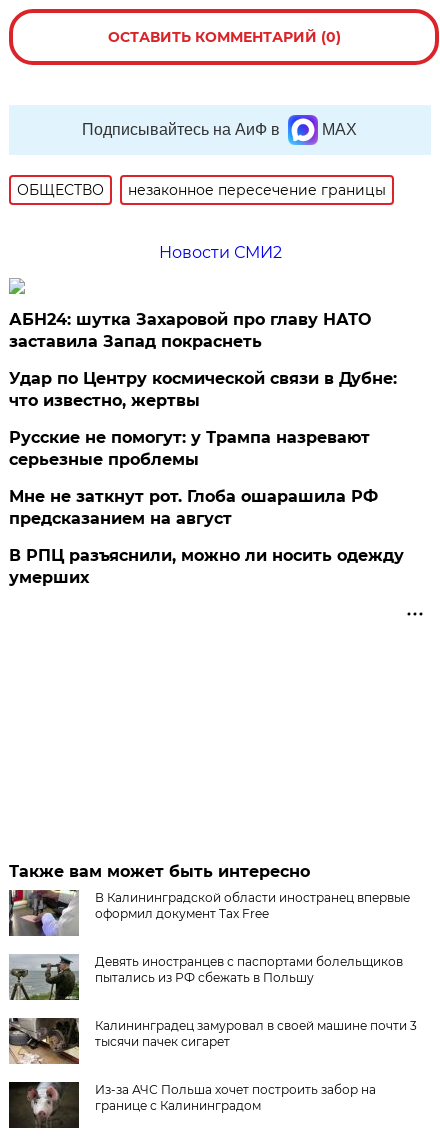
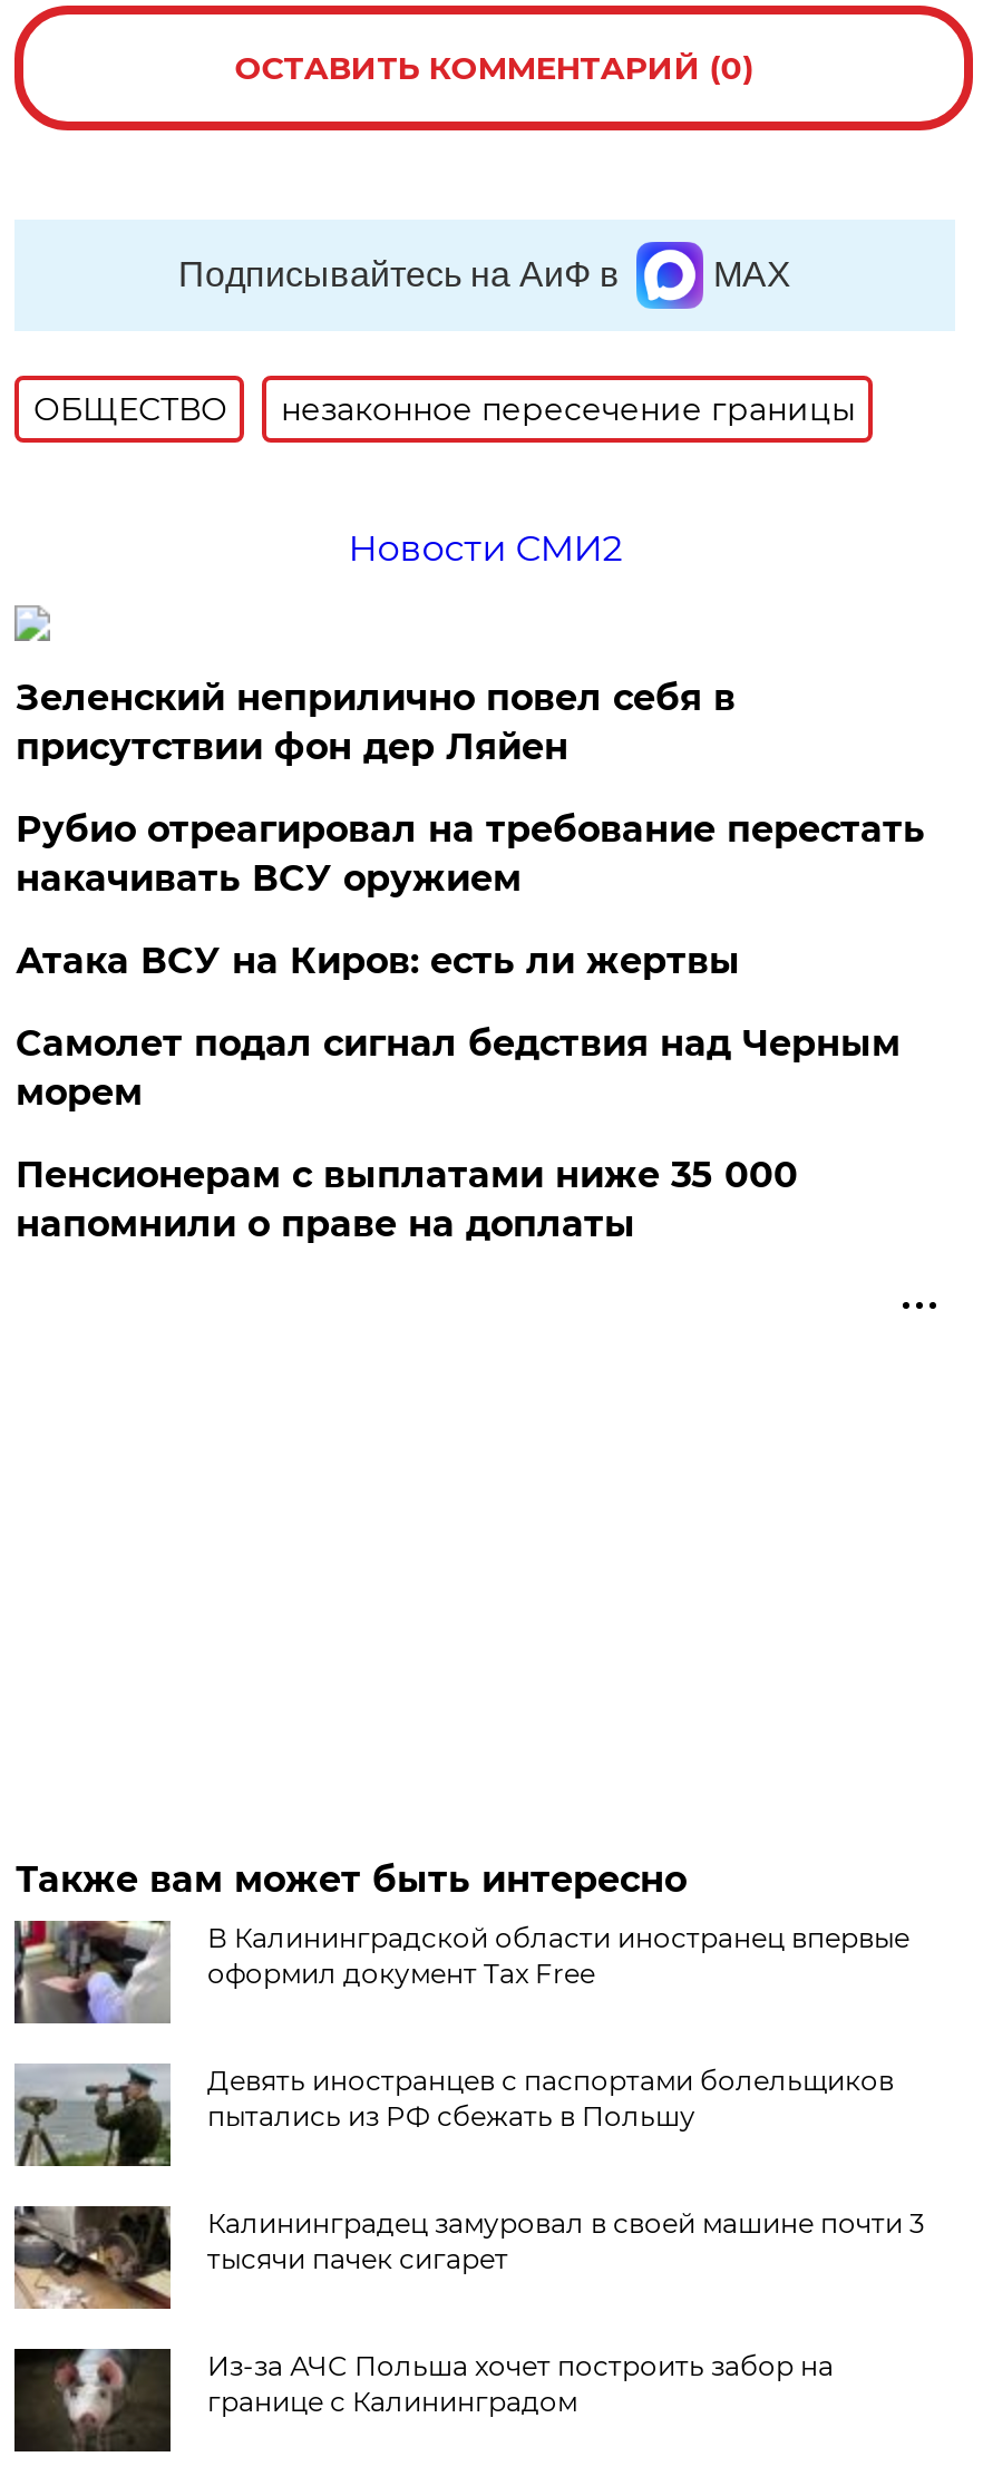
[9,310,371,351] АБН24: шутка Захаровой про главу НАТО | заставила Запад покраснеть -> [15,676,735,768] Зеленский неприлично повел cебя в | присутствии фон дер Ляйен
[9,369,397,410] Удар по Центру космической связи в Дубне: | что известно, жертвы -> [15,808,925,899] Рубио отреагировал на требование перестать | накачивать ВСУ оружием
[9,428,370,469] Русские не помогут: у Трампа назревают | серьезные проблемы -> [15,940,740,982] Атака ВСУ на Киров: есть ли жертвы
[9,487,378,528] Мне не заткнут рот. Глоба ошарашила РФ | предсказанием на август -> [15,1022,900,1113] Самолет подал сигнал бедствия над Черным | морем
[9,546,404,587] В РПЦ разъяснили, можно ли носить одежду | умерших -> [15,1154,798,1245] Пенсионерам с выплатами ниже 35 000 | напомнили о праве на доплаты

